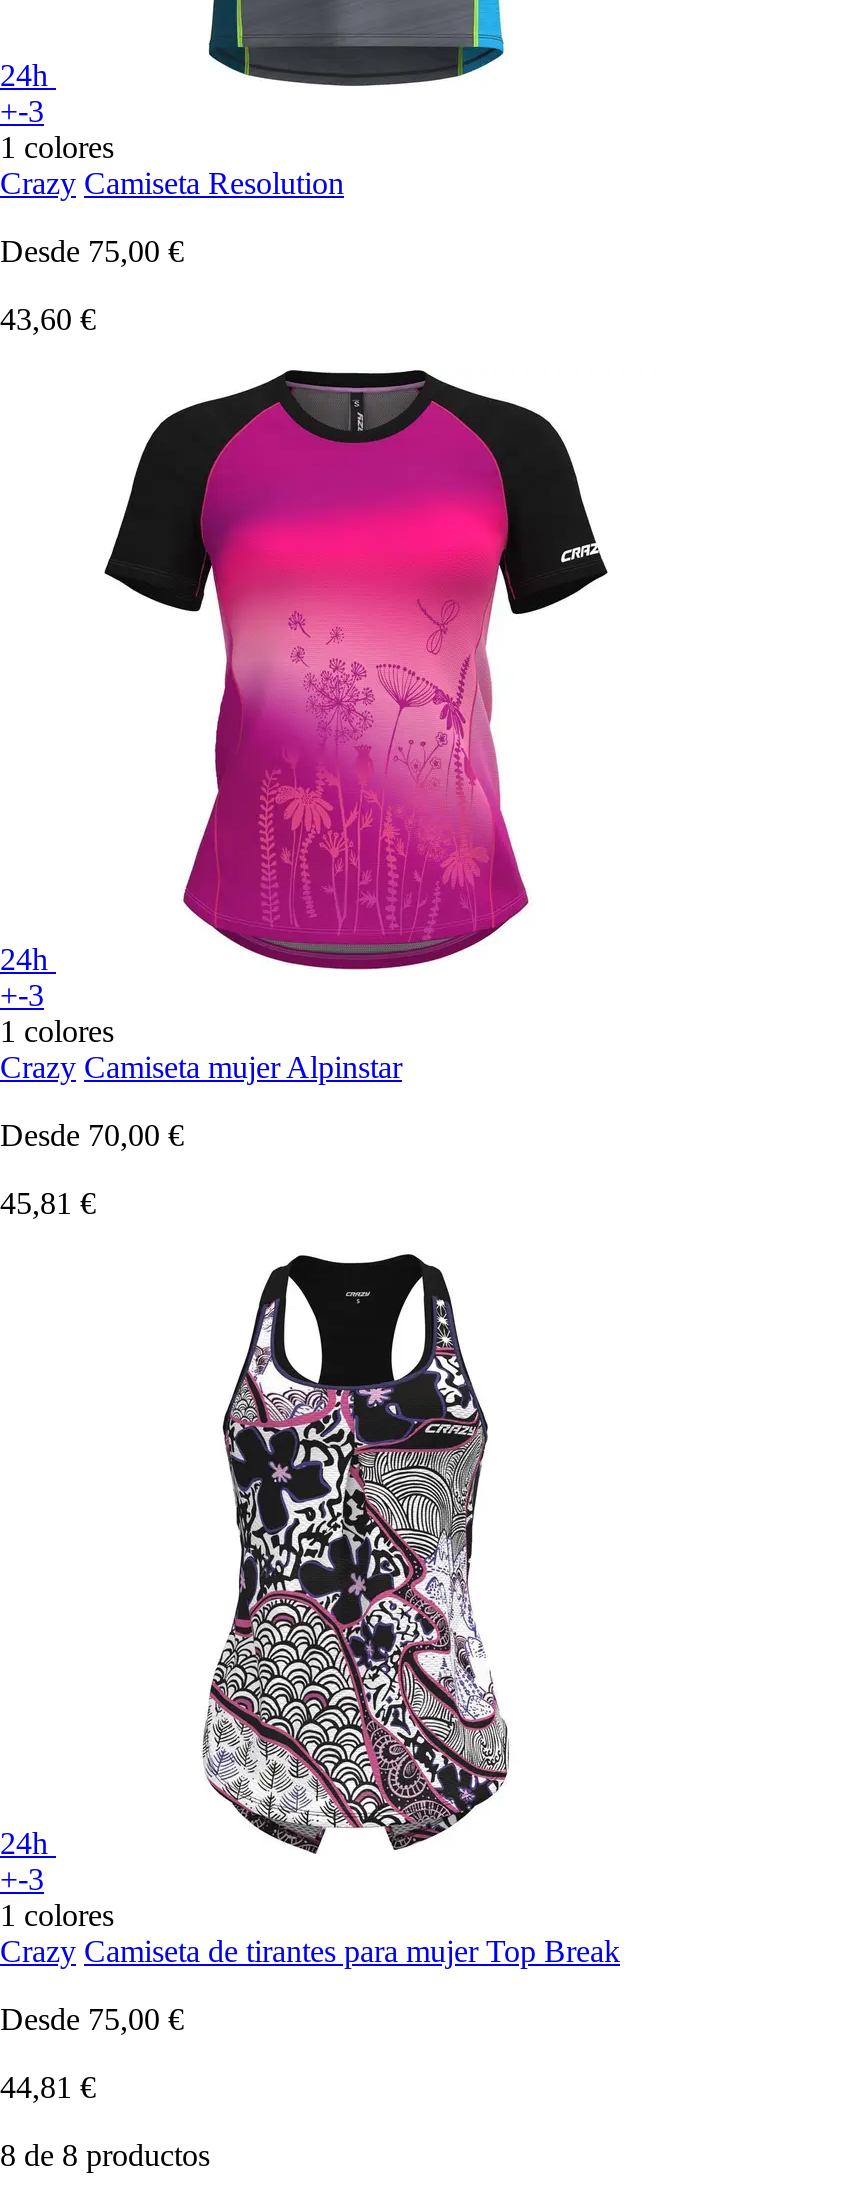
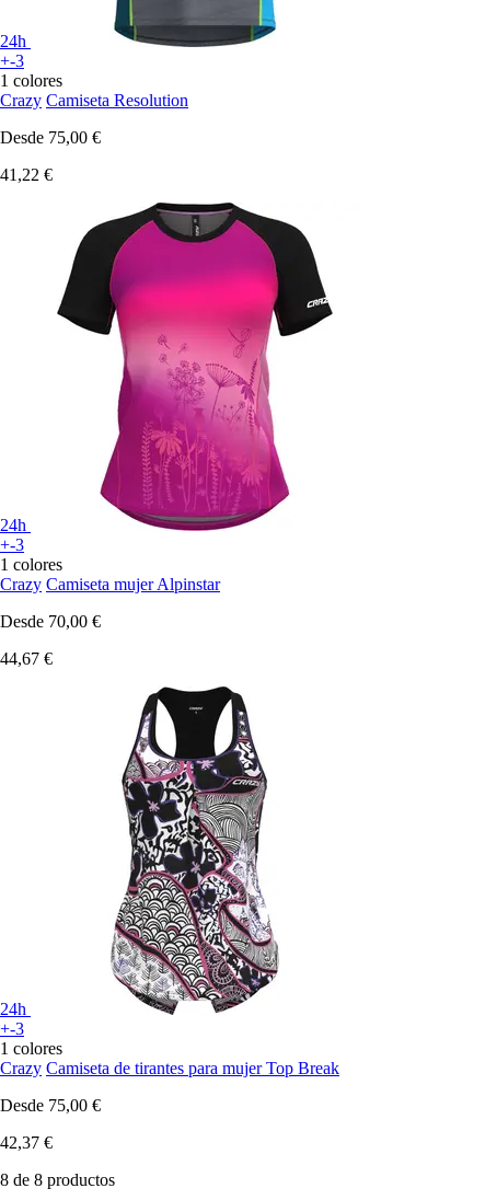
[0,302,96,336] 43,60 € -> [0,165,53,184] 41,22 €
[0,1186,96,1220] 45,81 € -> [0,649,53,668] 44,67 €
[0,2070,96,2104] 44,81 € -> [0,1133,53,1152] 42,37 €

